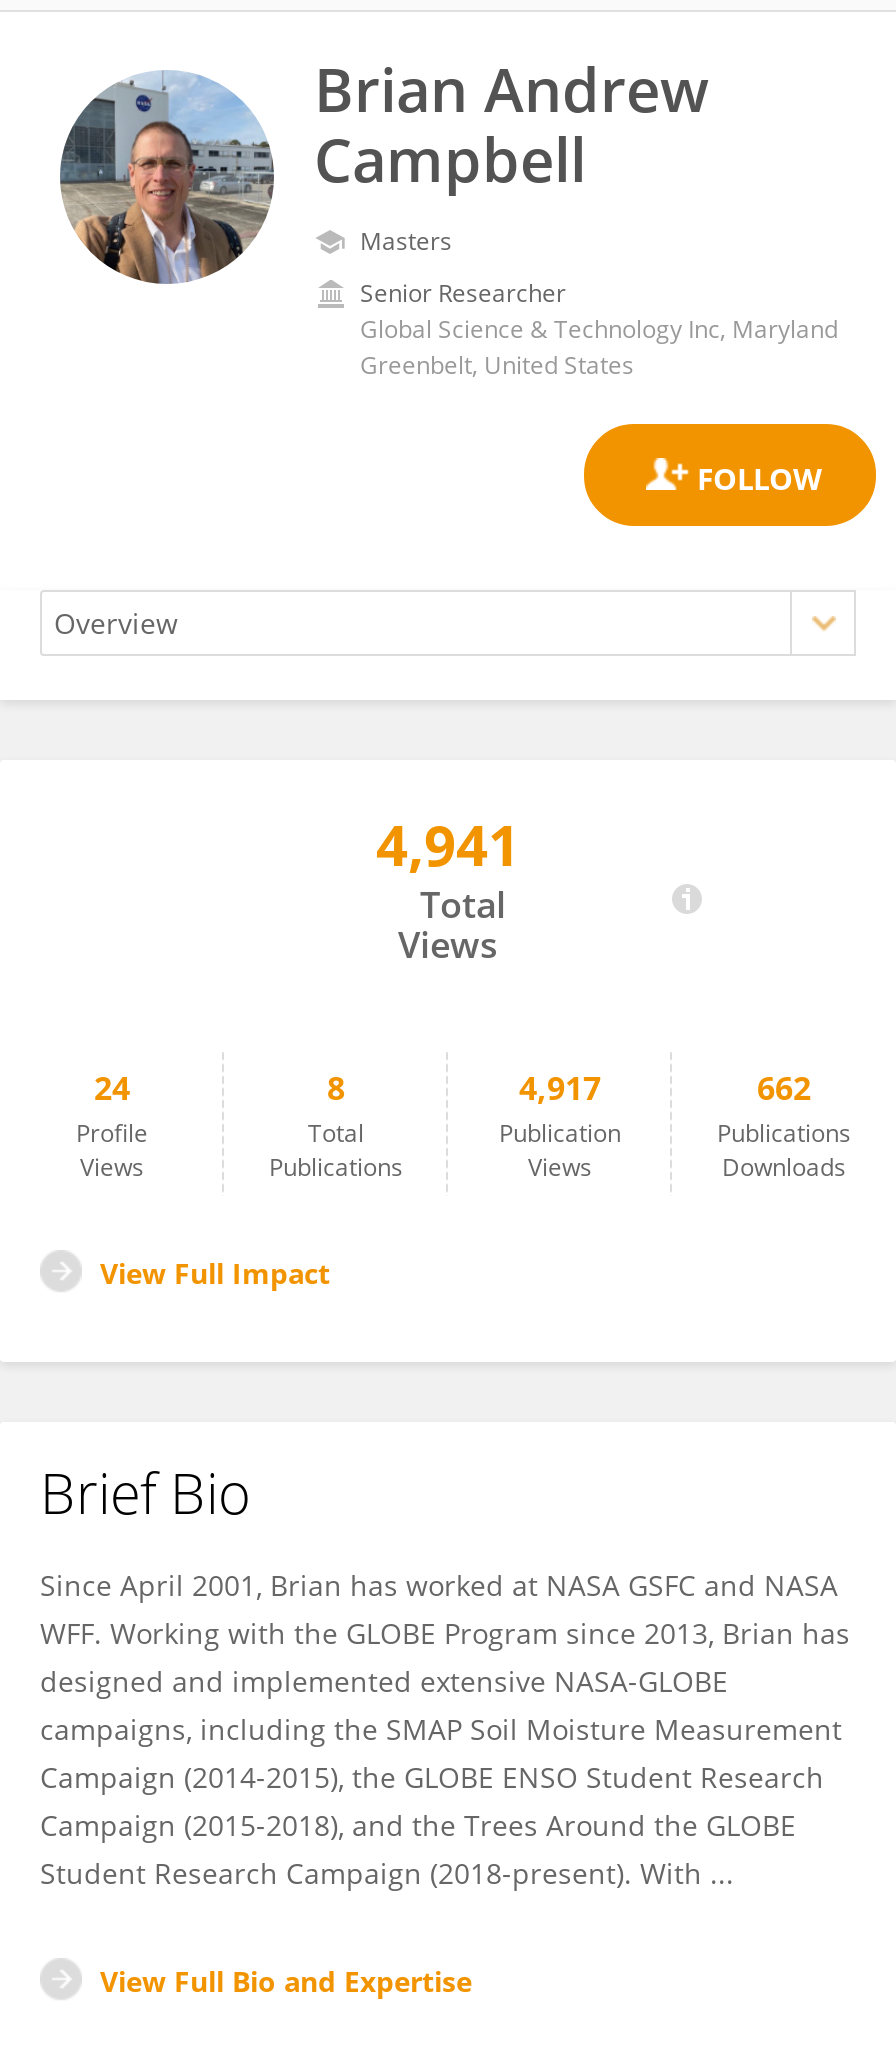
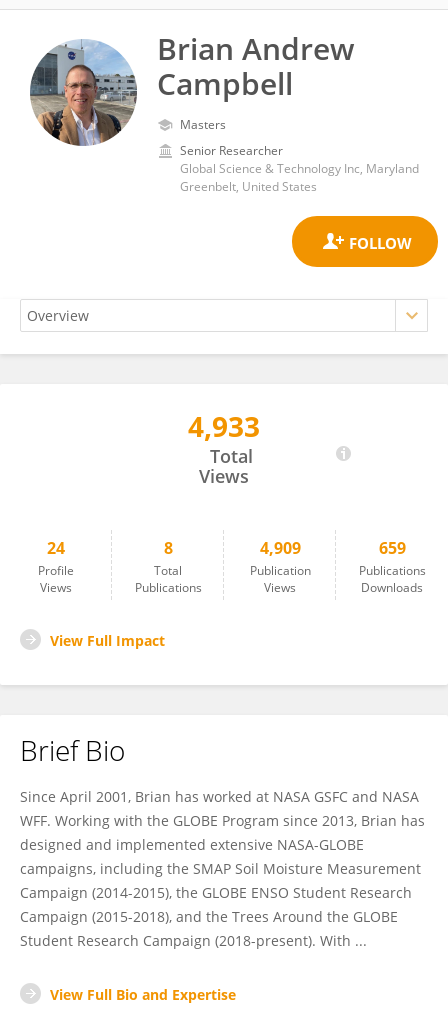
[376,806,520,882] 4,941 -> [188,407,260,445] 4,933
[519,1066,601,1110] 4,917 -> [259,537,300,559] 4,909
[757,1066,811,1110] 662 -> [378,537,405,559] 659

